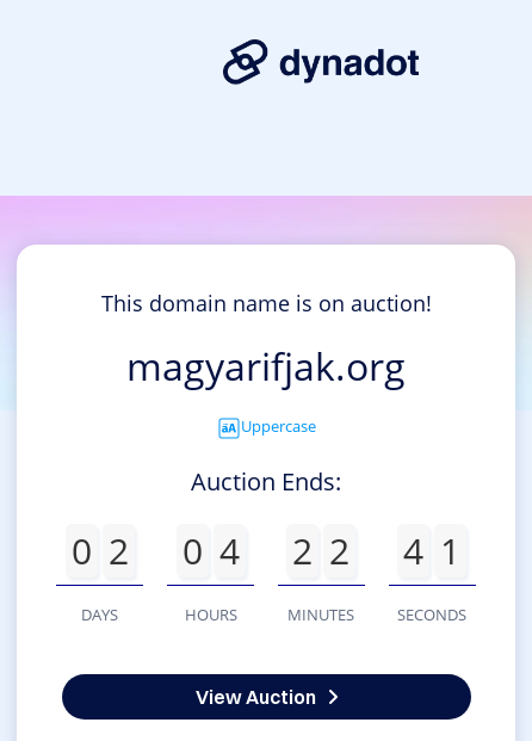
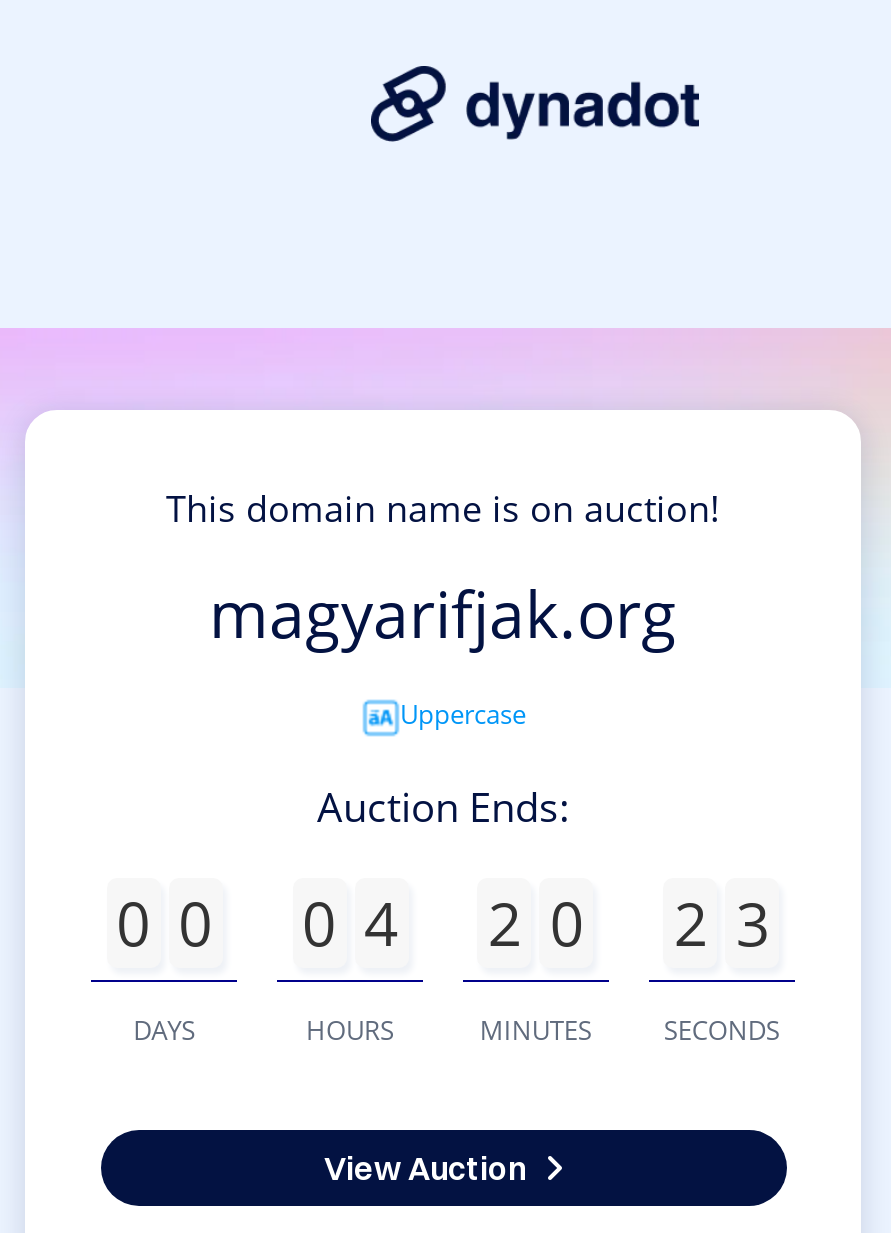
[71,526,128,575] 0 2 -> [116,882,212,964] 0 0
[293,526,350,575] 2 2 -> [488,882,584,964] 2 0
[404,526,461,575] 4 1 -> [674,882,770,964] 2 3

